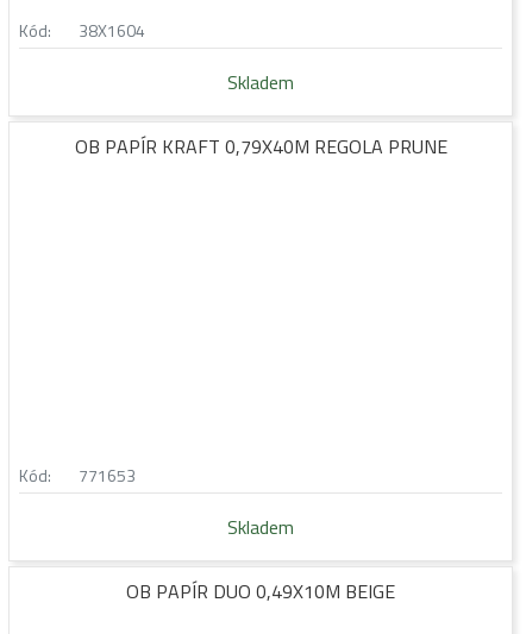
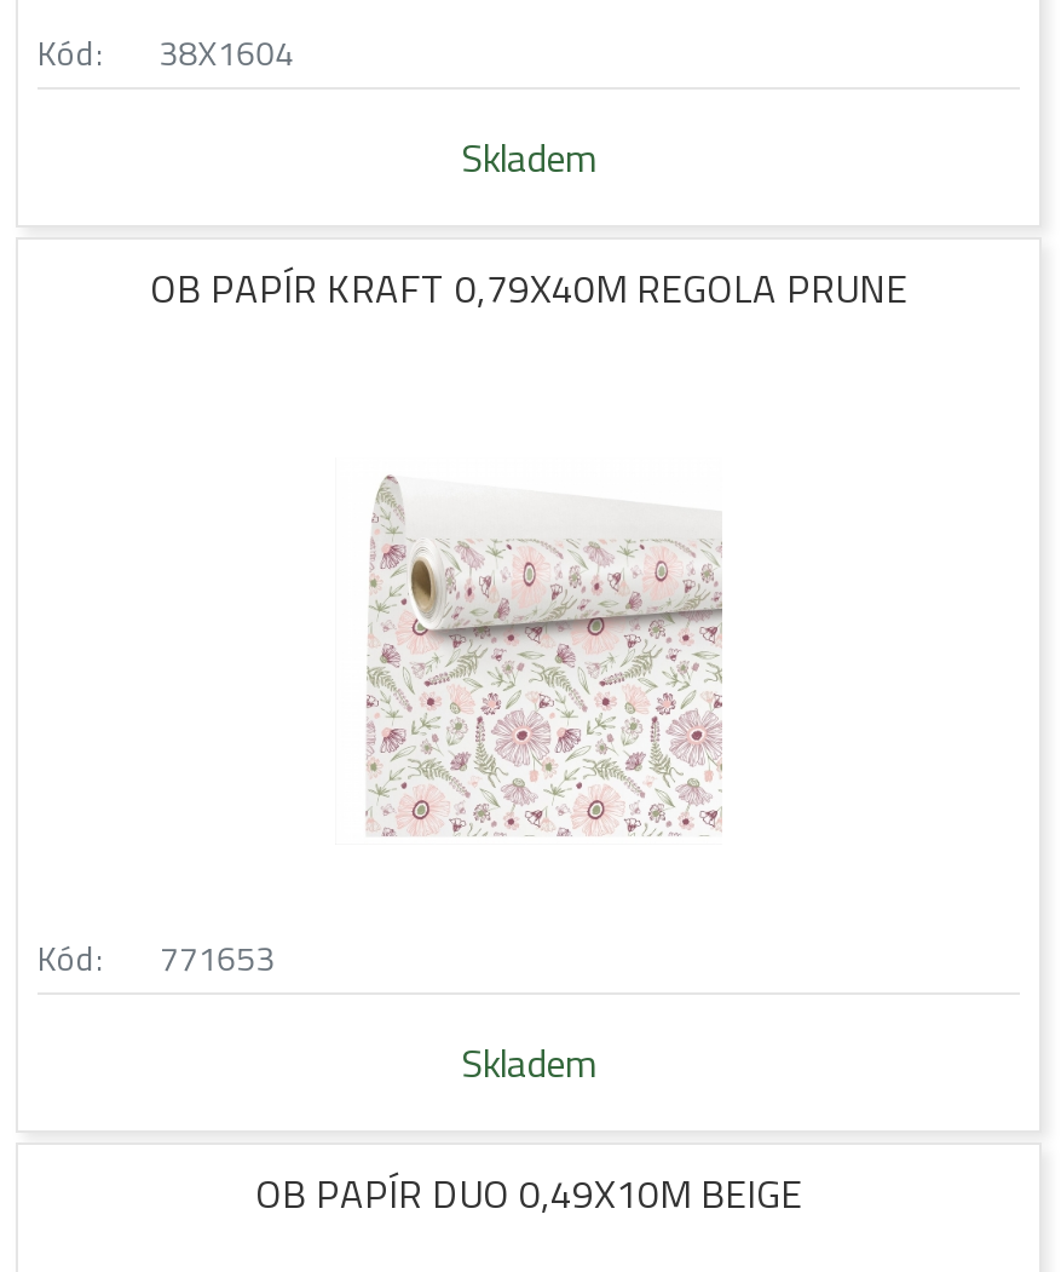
none -> [364,472,725,840] [image]

